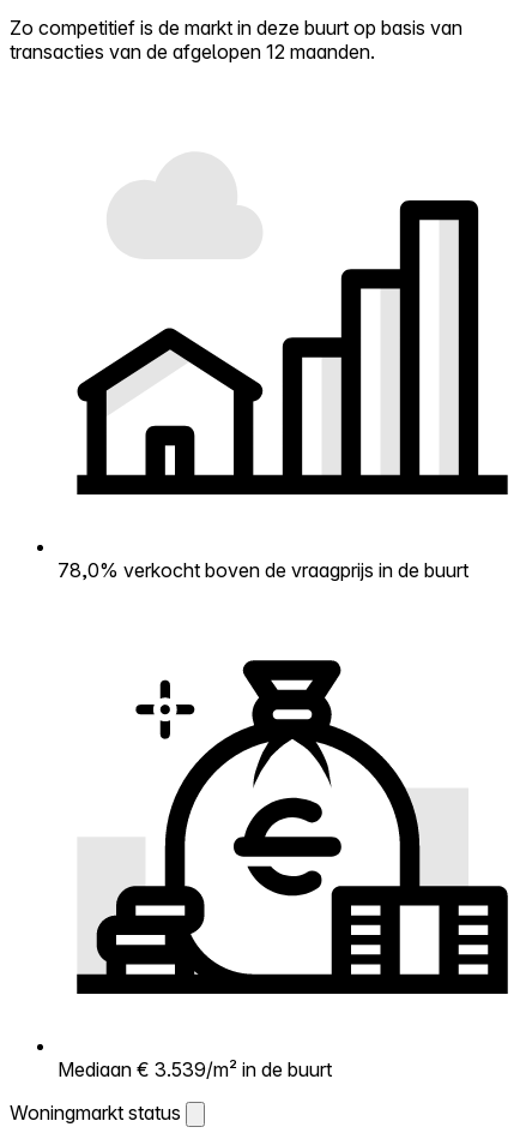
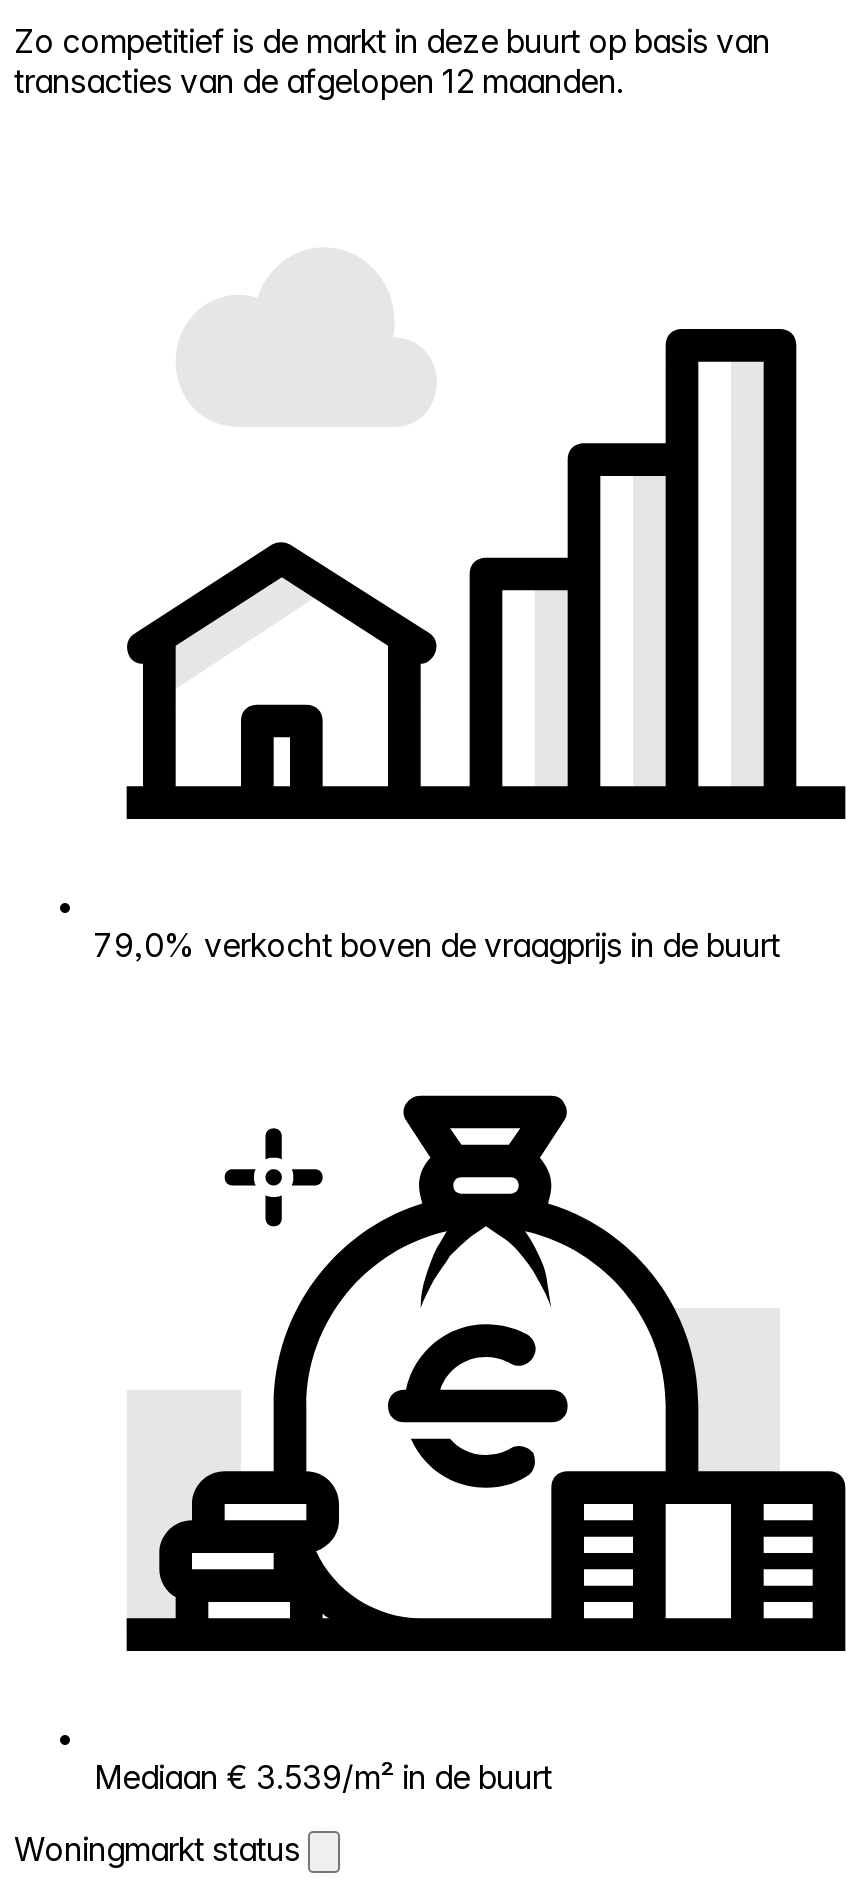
[58,558,468,582] 78,0% verkocht boven de vraagprijs in de buurt -> [94,925,780,965] 79,0% verkocht boven de vraagprijs in de buurt

